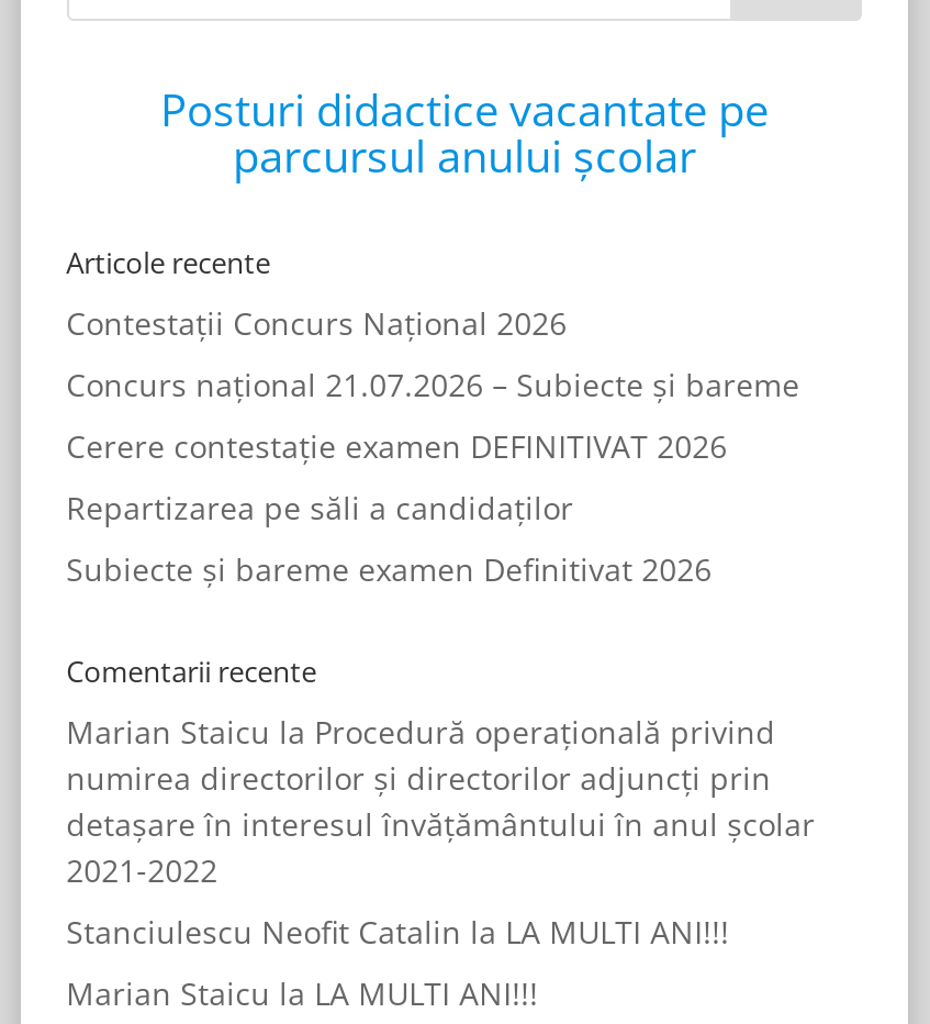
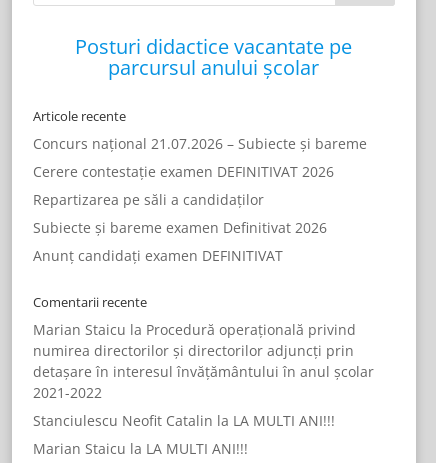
[66,302,567,344] Contestații Concurs Național 2026 -> none
moved [66,364,800,590] -> [33,134,367,237]: Concurs național 21.07.2026 – Subiecte și bareme | Cerere contestație examen DEFINITIVAT 2026 | Repartizarea pe săli a candidaților | Subiecte și bareme examen Definitivat 2026
none -> [33,246,283,265] Anunț candidați examen DEFINITIVAT

